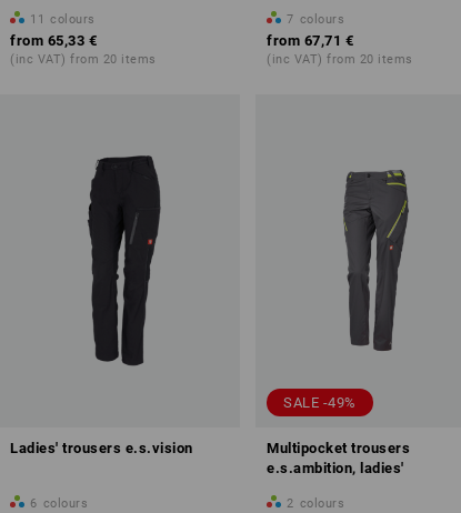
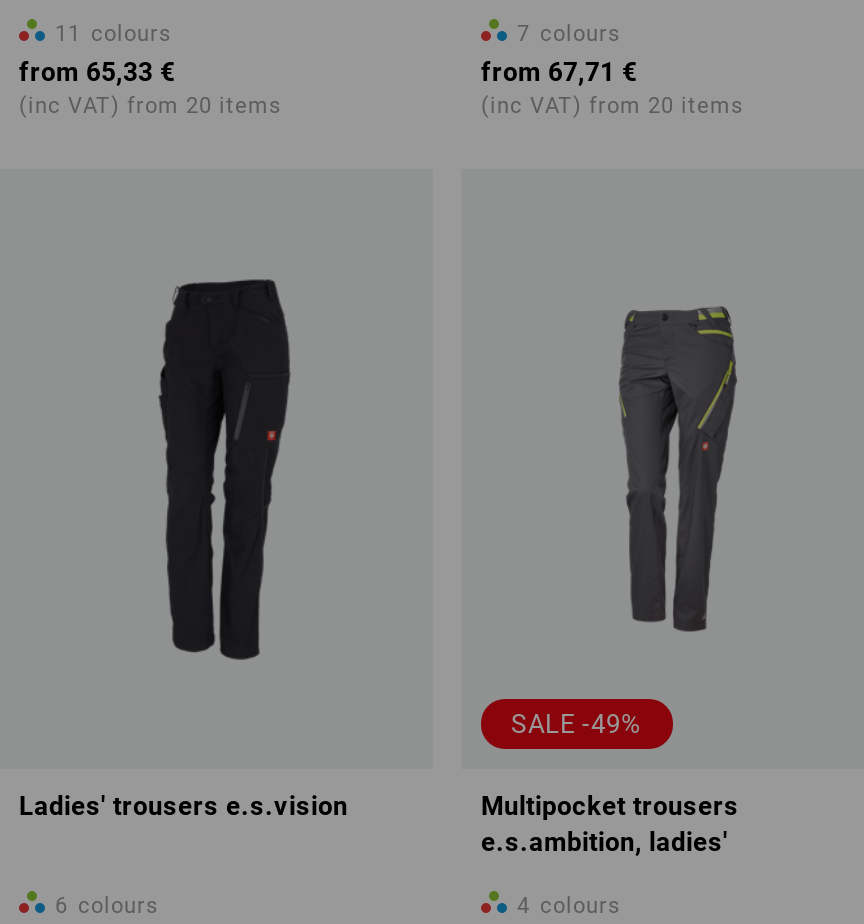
[287,496,344,510] 2 colours -> [517,893,621,919] 4 colours

